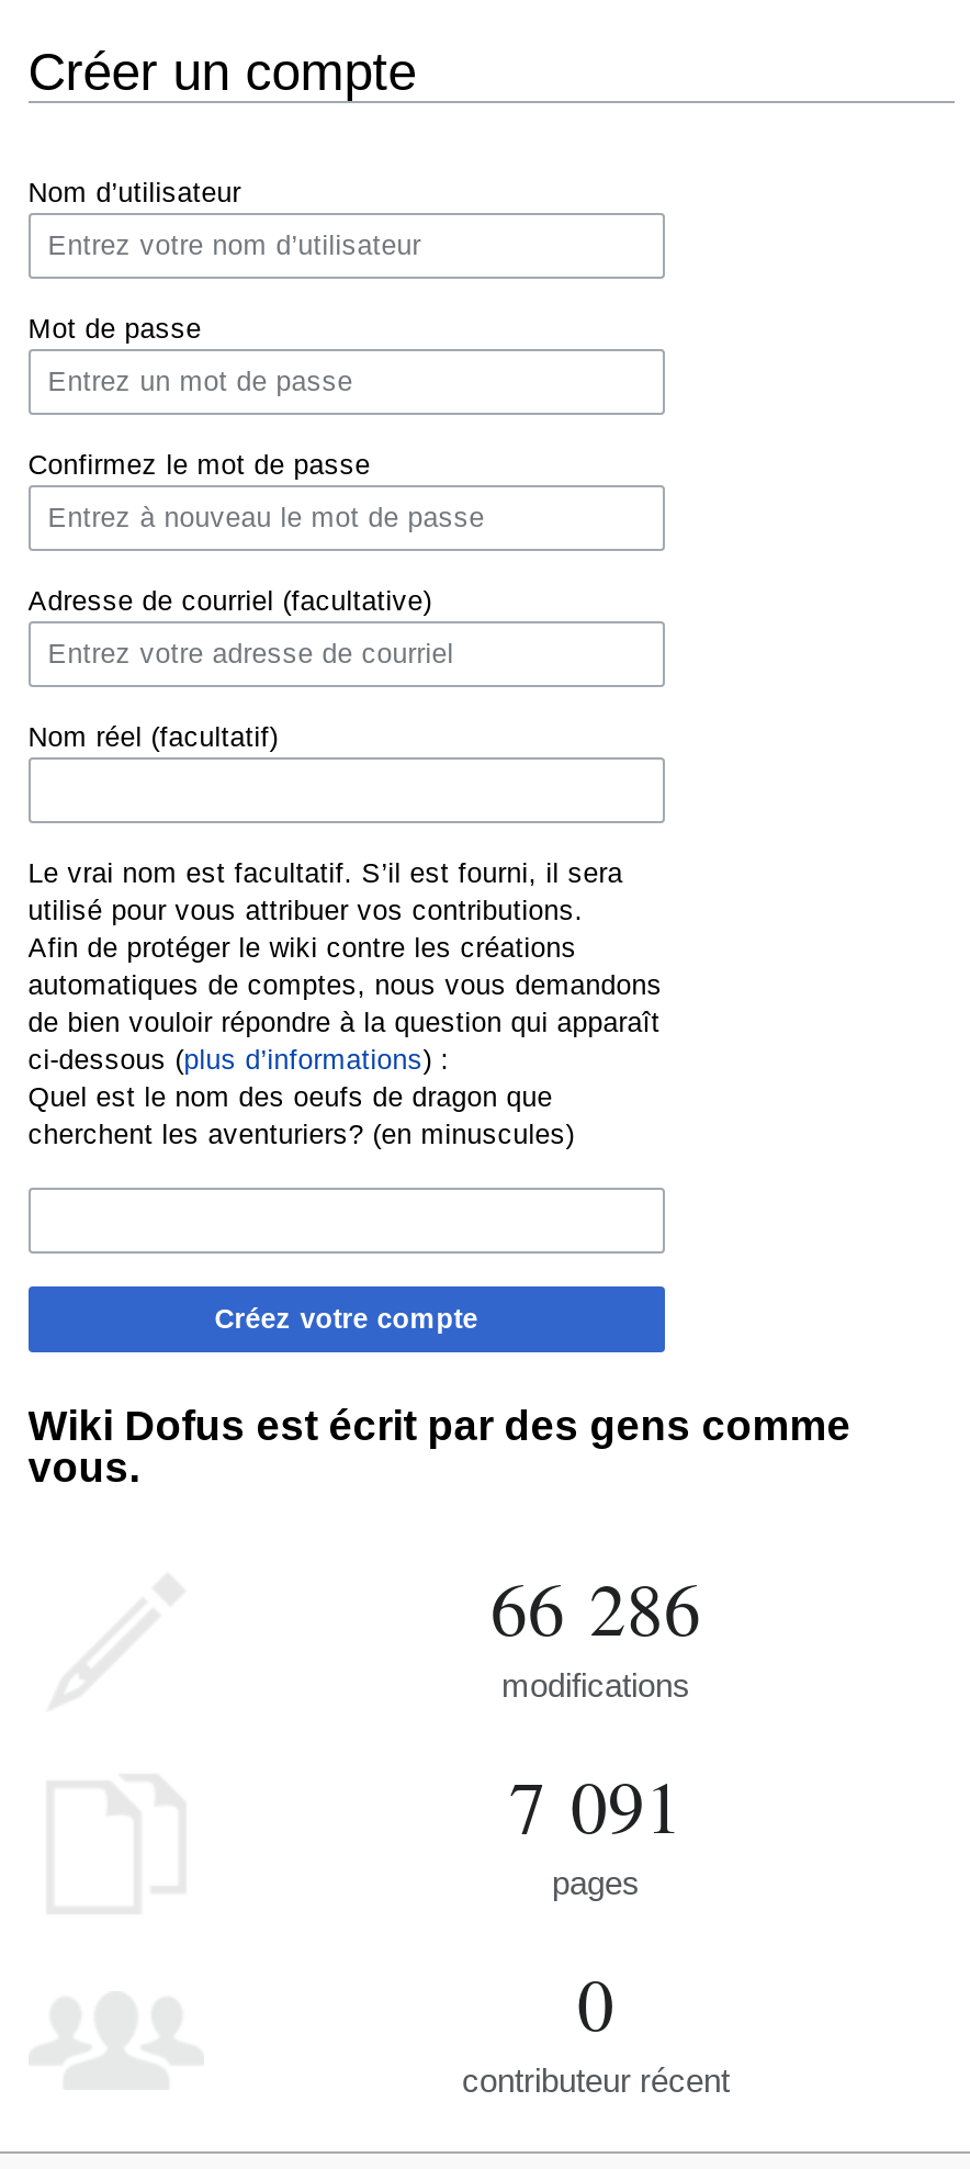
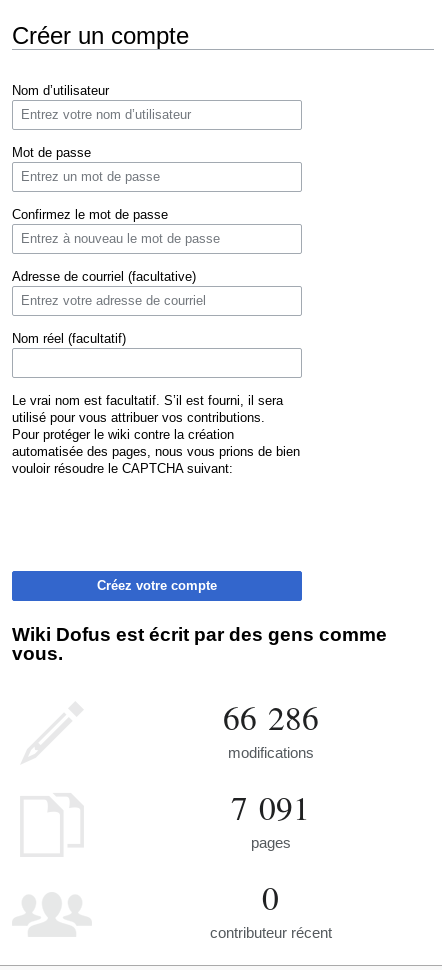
[28,933,662,1150] Afin de protéger le wiki contre les créations | automatiques de comptes, nous vous demandons | de bien vouloir répondre à la question qui apparaît | ci-dessous (plus d’informations) : | Quel est le nom des oeufs de dragon que | cherchent les aventuriers? (en minuscules) -> [12,428,300,476] Pour protéger le wiki contre la création | automatisée des pages, nous vous prions de bien | vouloir résoudre le CAPTCHA suivant:

